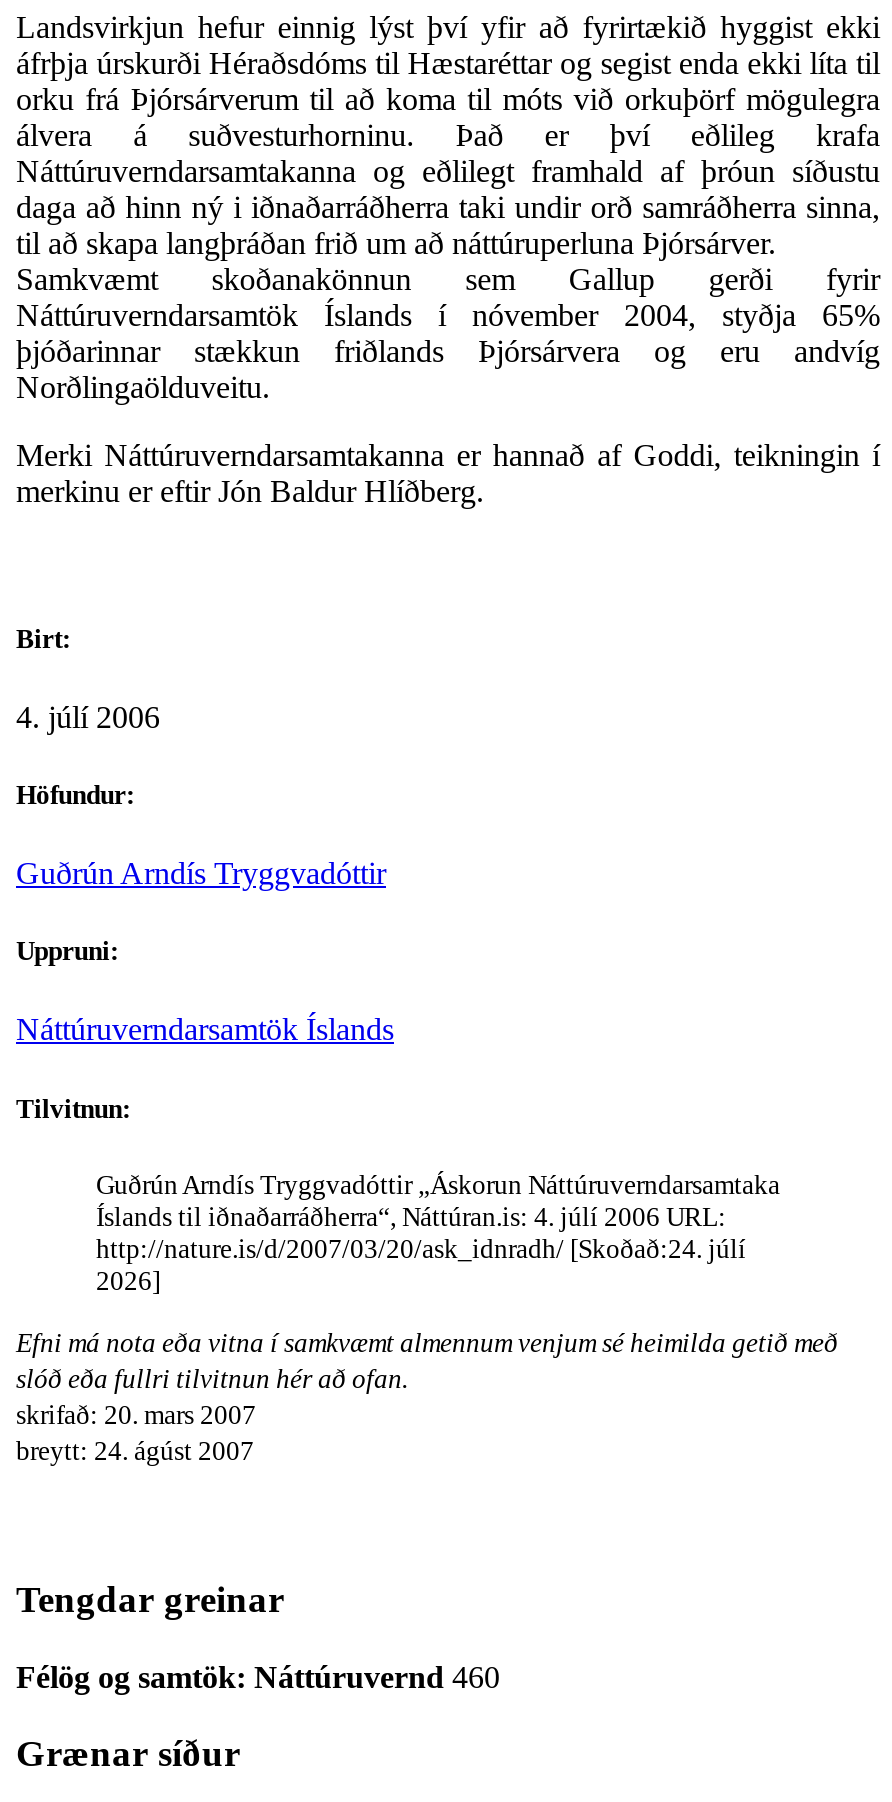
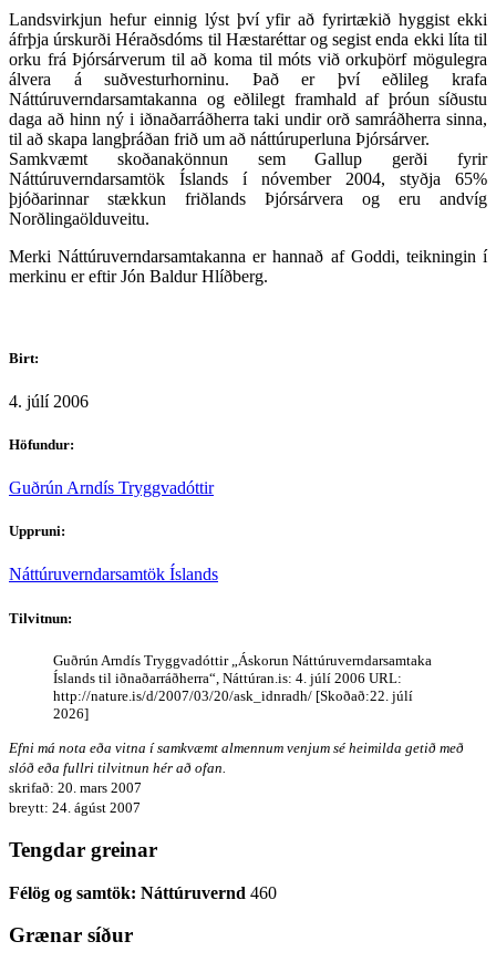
[96,1234,746,1264] http://nature.is/d/2007/03/20/ask_idnradh/ [Skoðað:24. júlí -> [53,687,413,704] http://nature.is/d/2007/03/20/ask_idnradh/ [Skoðað:22. júlí

